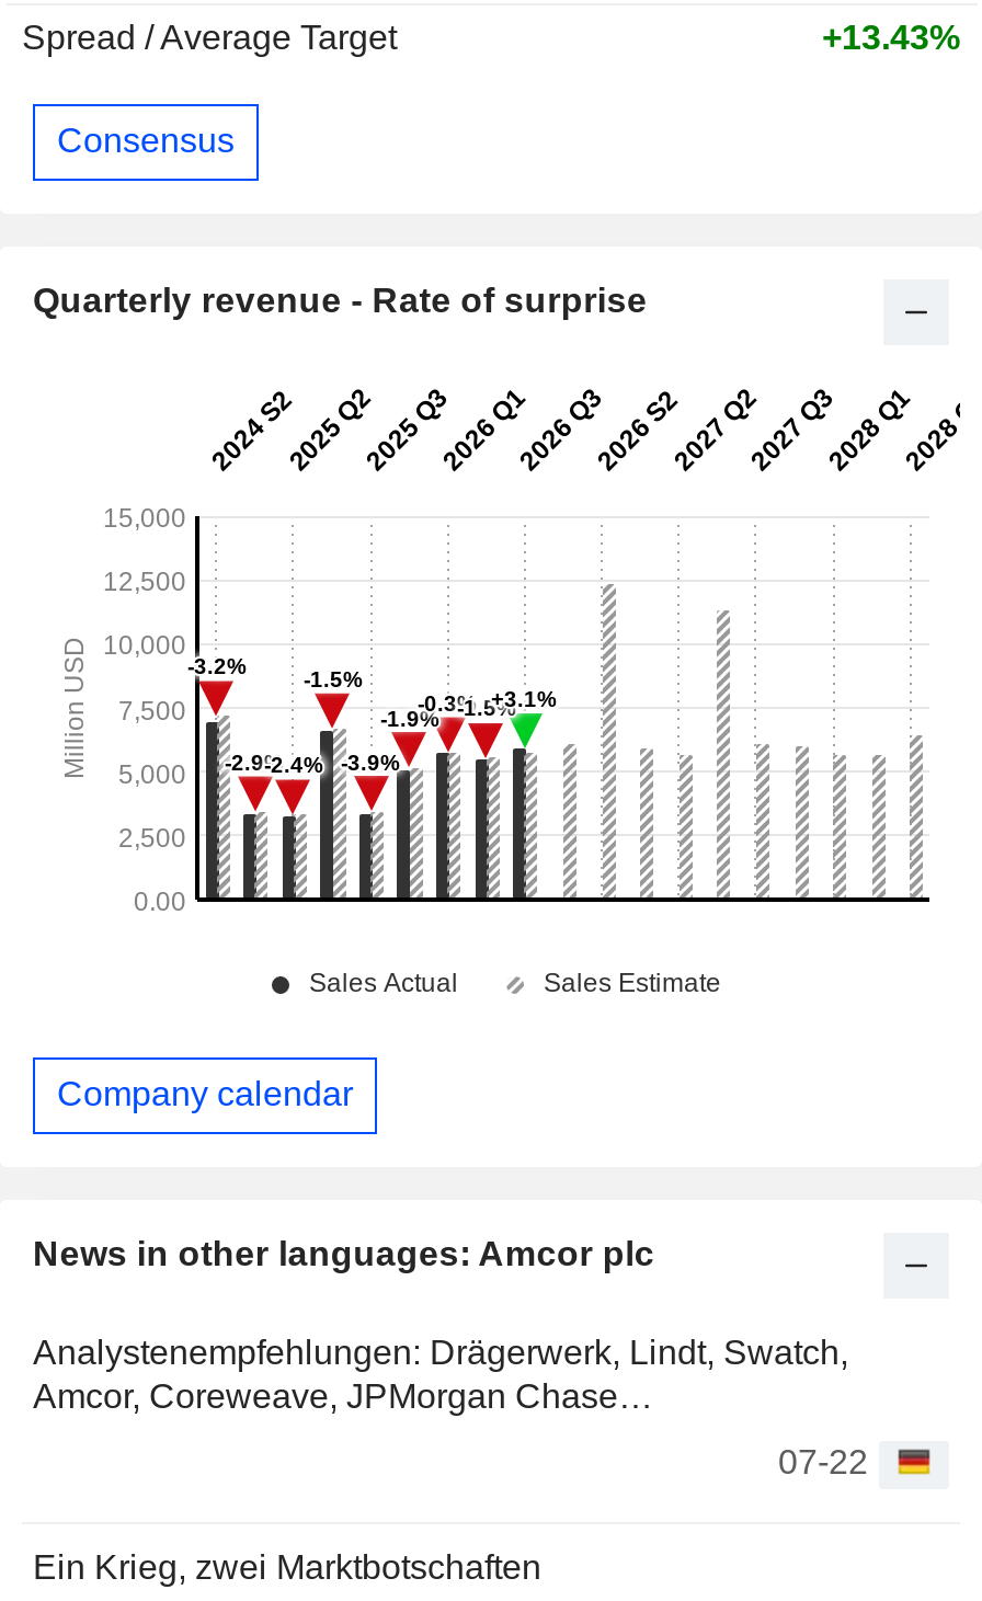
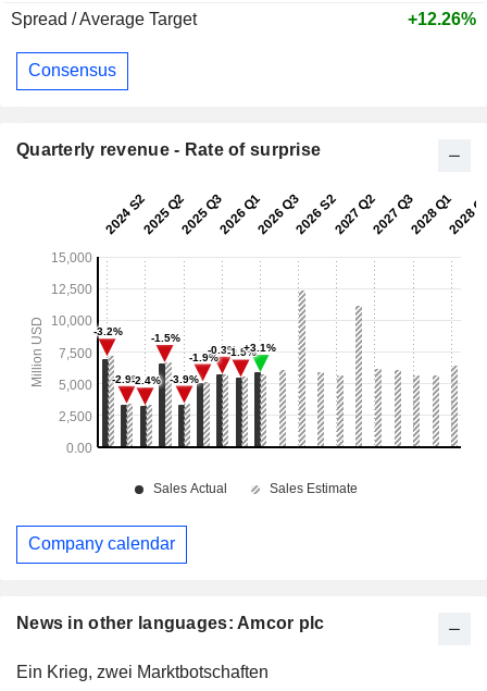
[822,18,960,55] +13.43% -> [408,9,476,28] +12.26%
[33,1333,868,1480] Analystenempfehlungen: Drägerwerk, Lindt, Swatch, | Amcor, Coreweave, JPMorgan Chase… | 07-22 -> none

